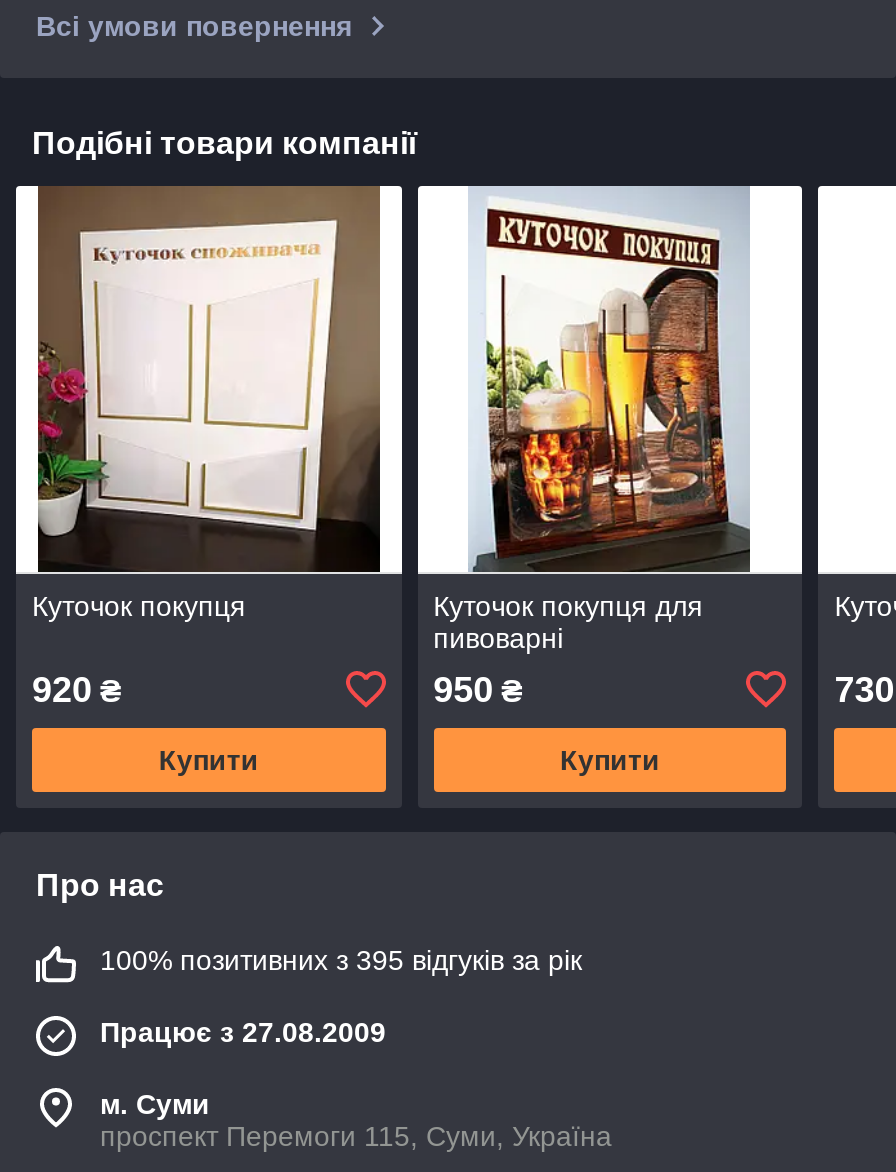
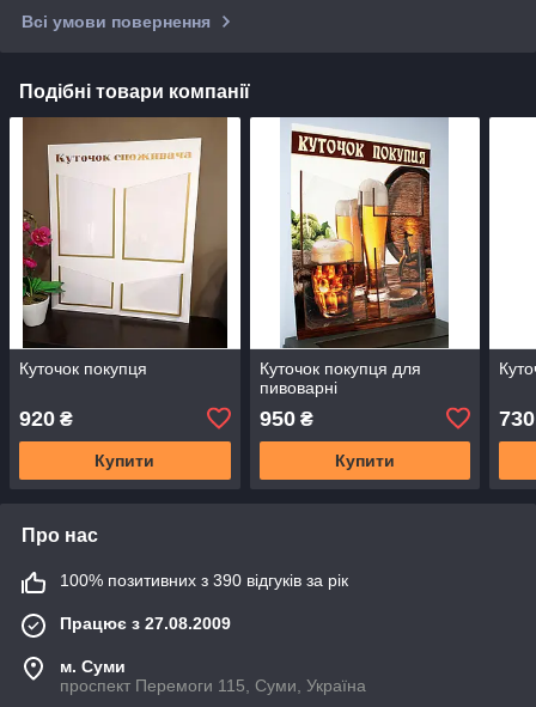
[100,944,582,976] 100% позитивних з 395 відгуків за рік -> [60,570,348,590] 100% позитивних з 390 відгуків за рік

